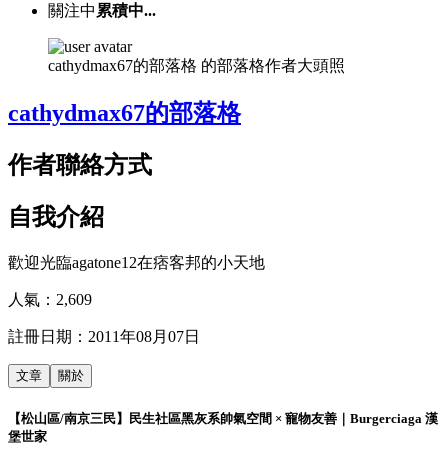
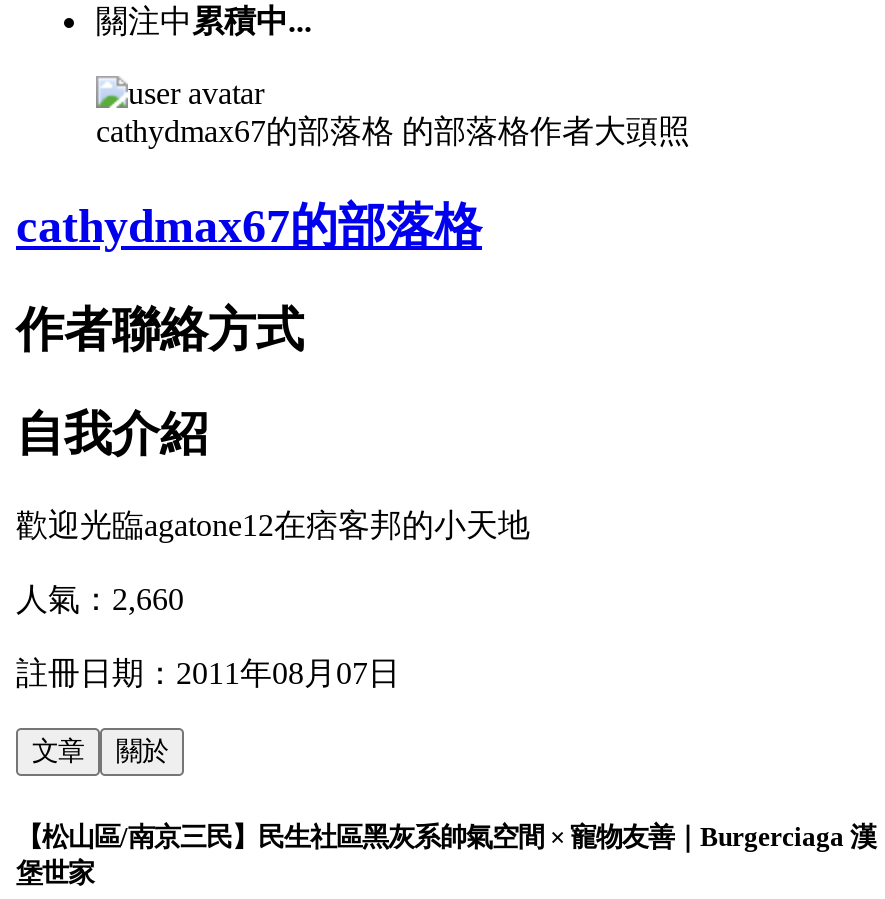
[8,291,92,308] 人氣：2,609 -> [16,582,184,616] 人氣：2,660

